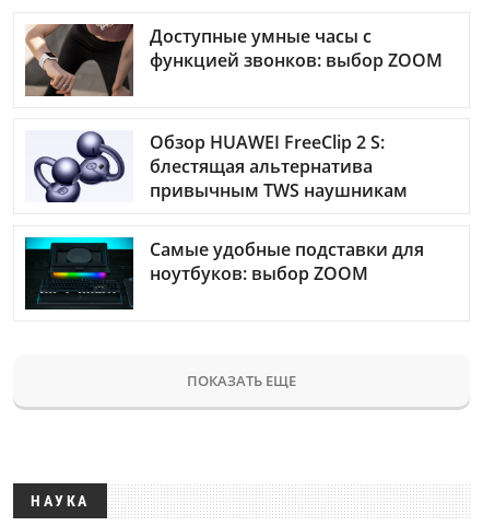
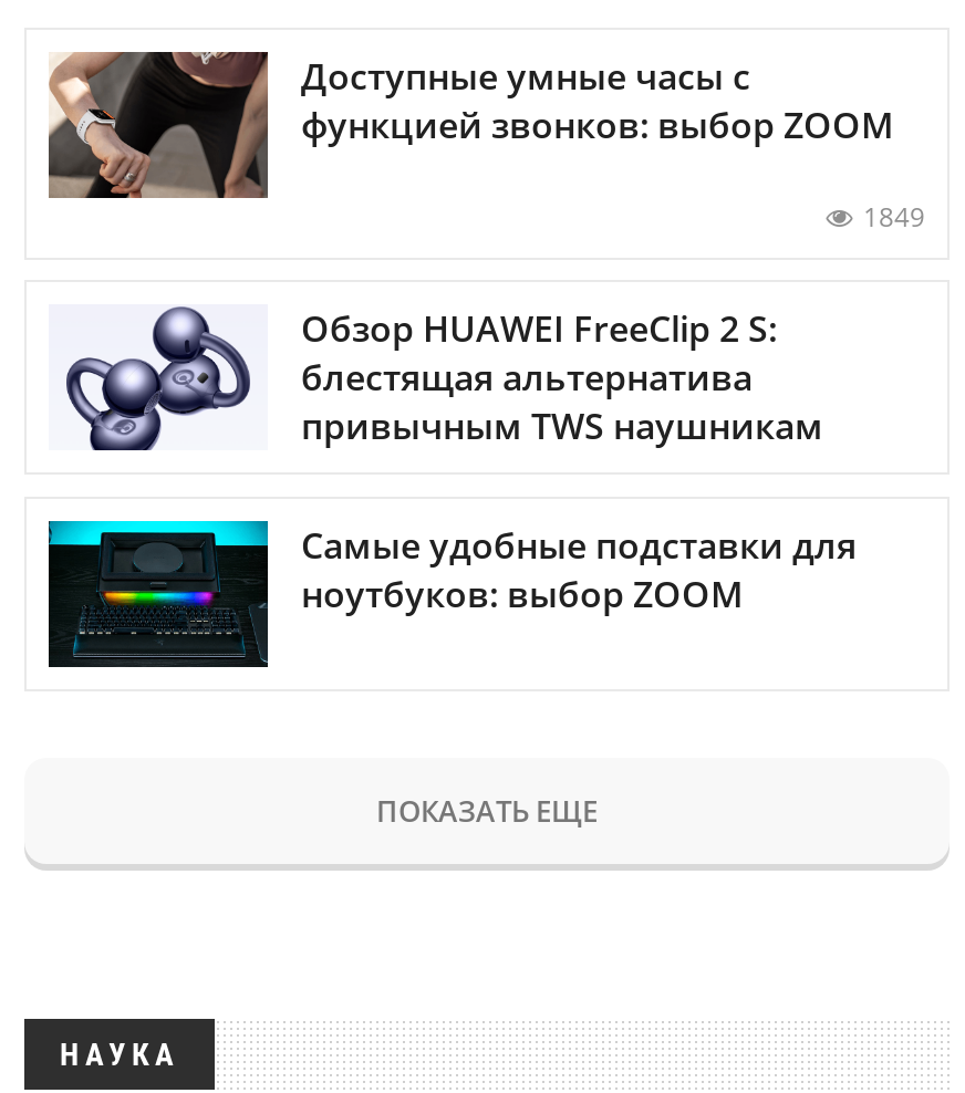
none -> [863,198,925,236] 1849

